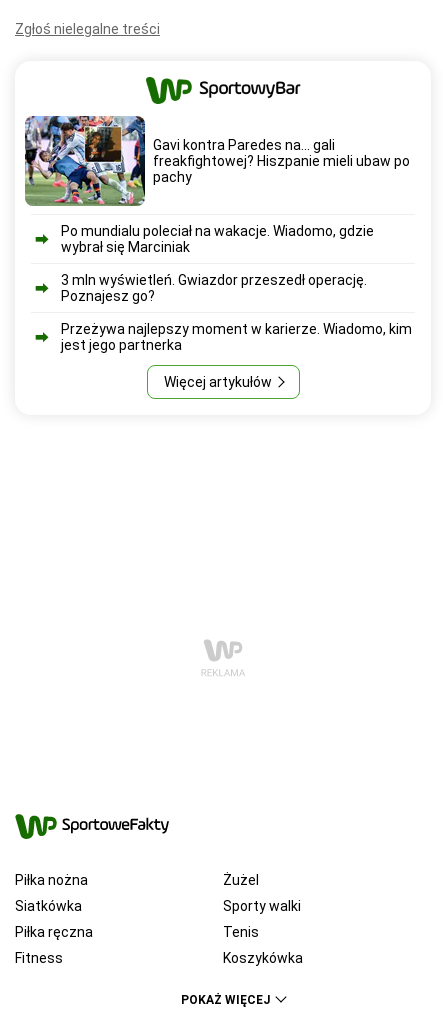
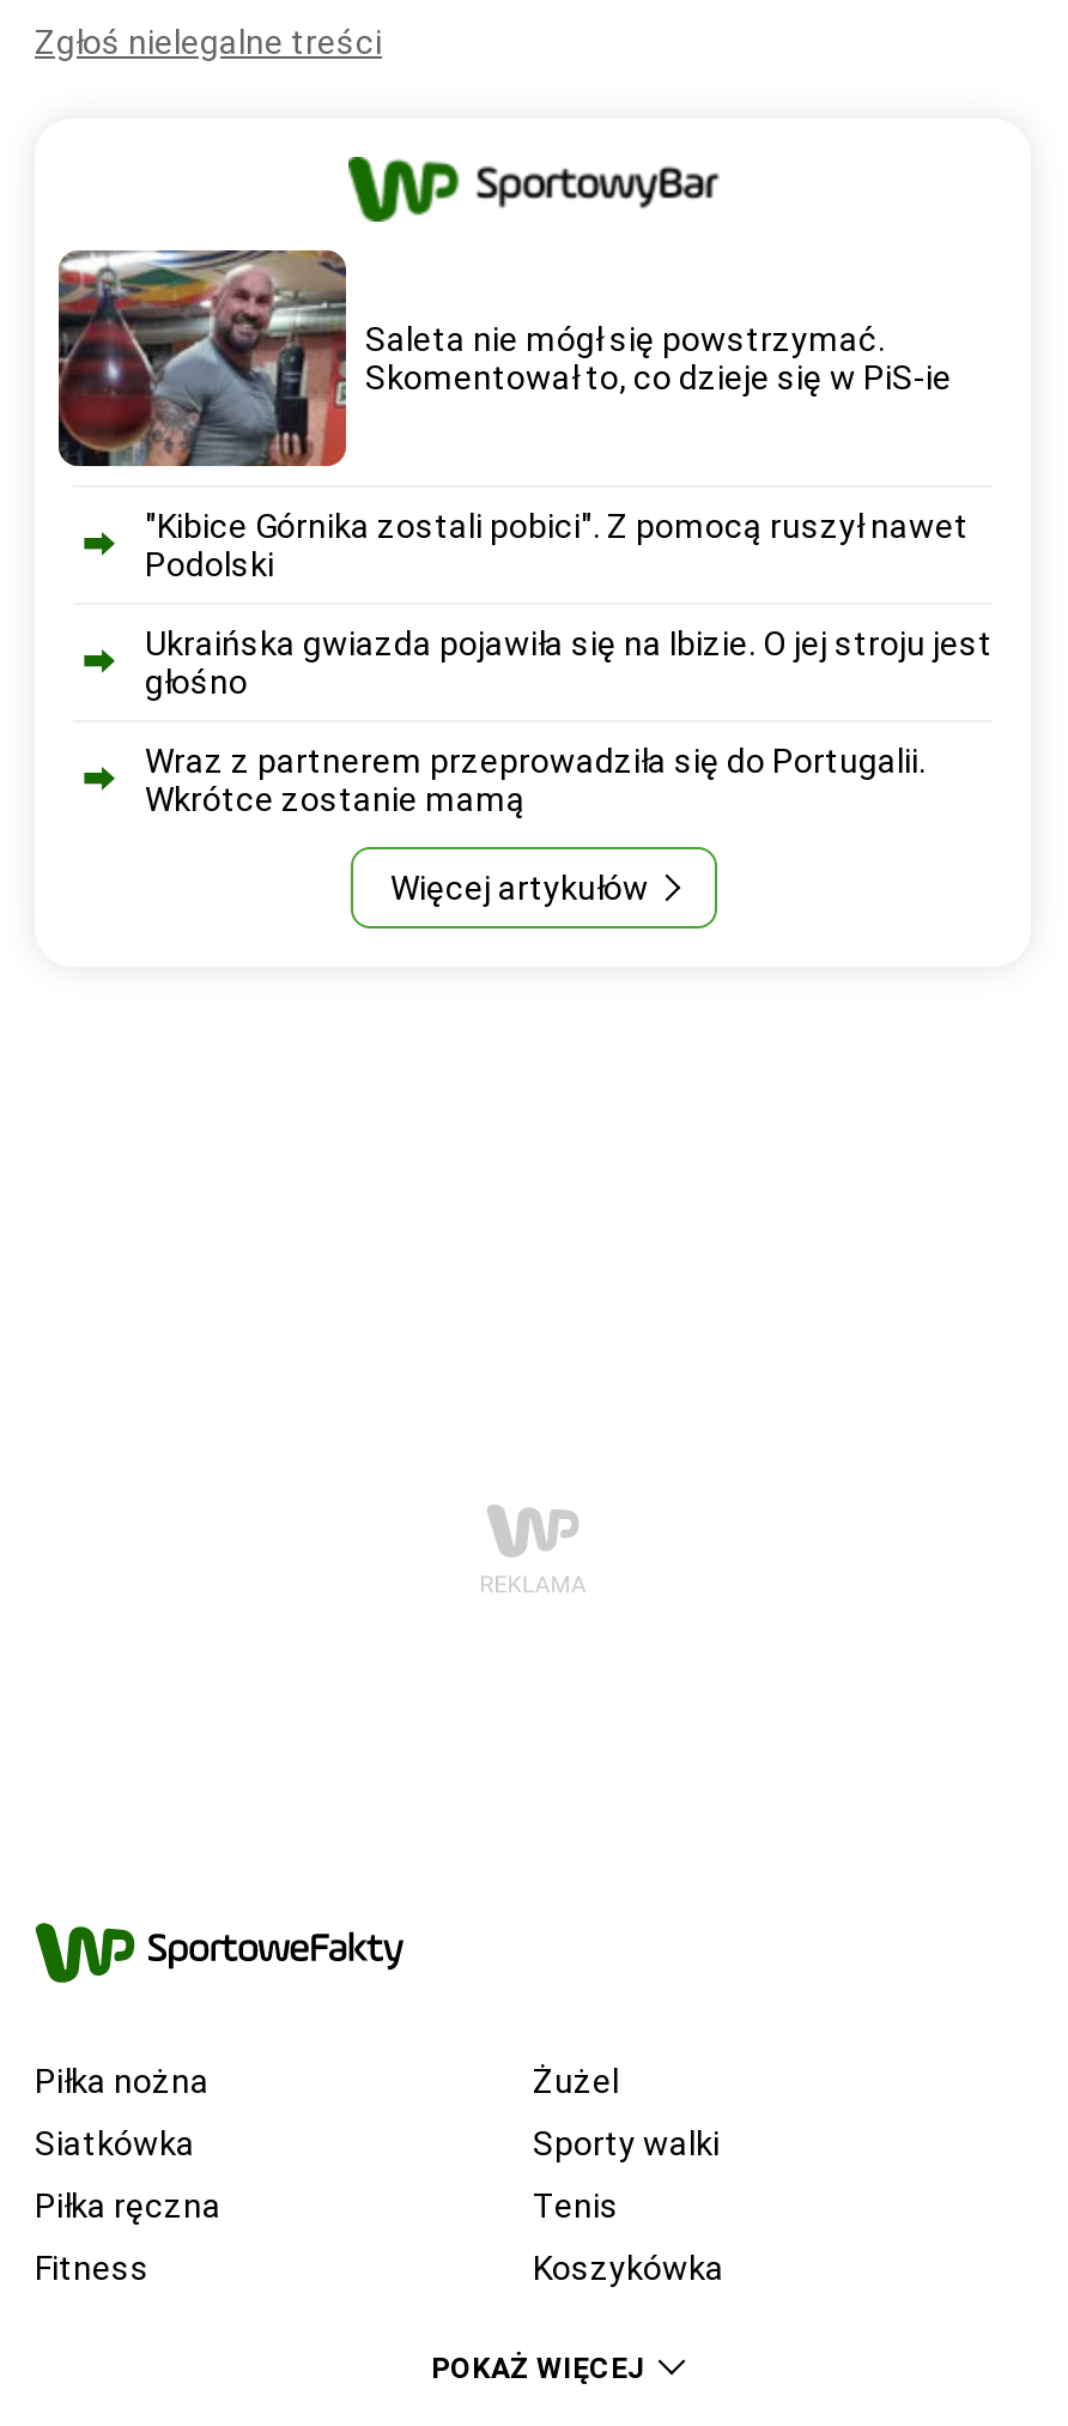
[24,115,410,207] [image] | Gavi kontra Paredes na... gali | freakfightowej? Hiszpanie mieli ubaw po | pachy -> [56,248,952,468] [image] | Saleta nie mógł się powstrzymać. | Skomentował to, co dzieje się w PiS-ie
[61,223,374,255] Po mundialu poleciał na wakacje. Wiadomo, gdzie | wybrał się Marciniak -> [145,507,969,583] "Kibice Górnika zostali pobici". Z pomocą ruszył nawet | Podolski
[61,272,367,304] 3 mln wyświetleń. Gwiazdor przeszedł operację. | Poznajesz go? -> [145,624,993,701] Ukraińska gwiazda pojawiła się na Ibizie. O jej stroju jest | głośno
[61,321,412,353] Przeżywa najlepszy moment w karierze. Wiadomo, kim | jest jego partnerka -> [145,742,926,818] Wraz z partnerem przeprowadziła się do Portugalii. | Wkrótce zostanie mamą

